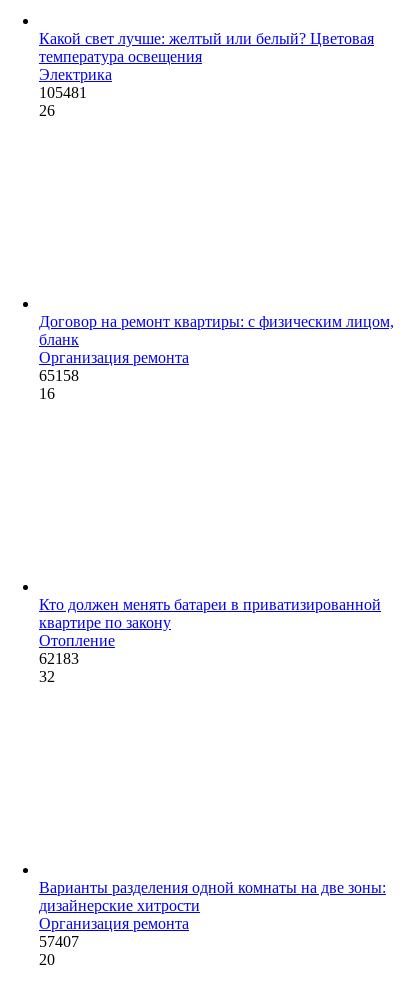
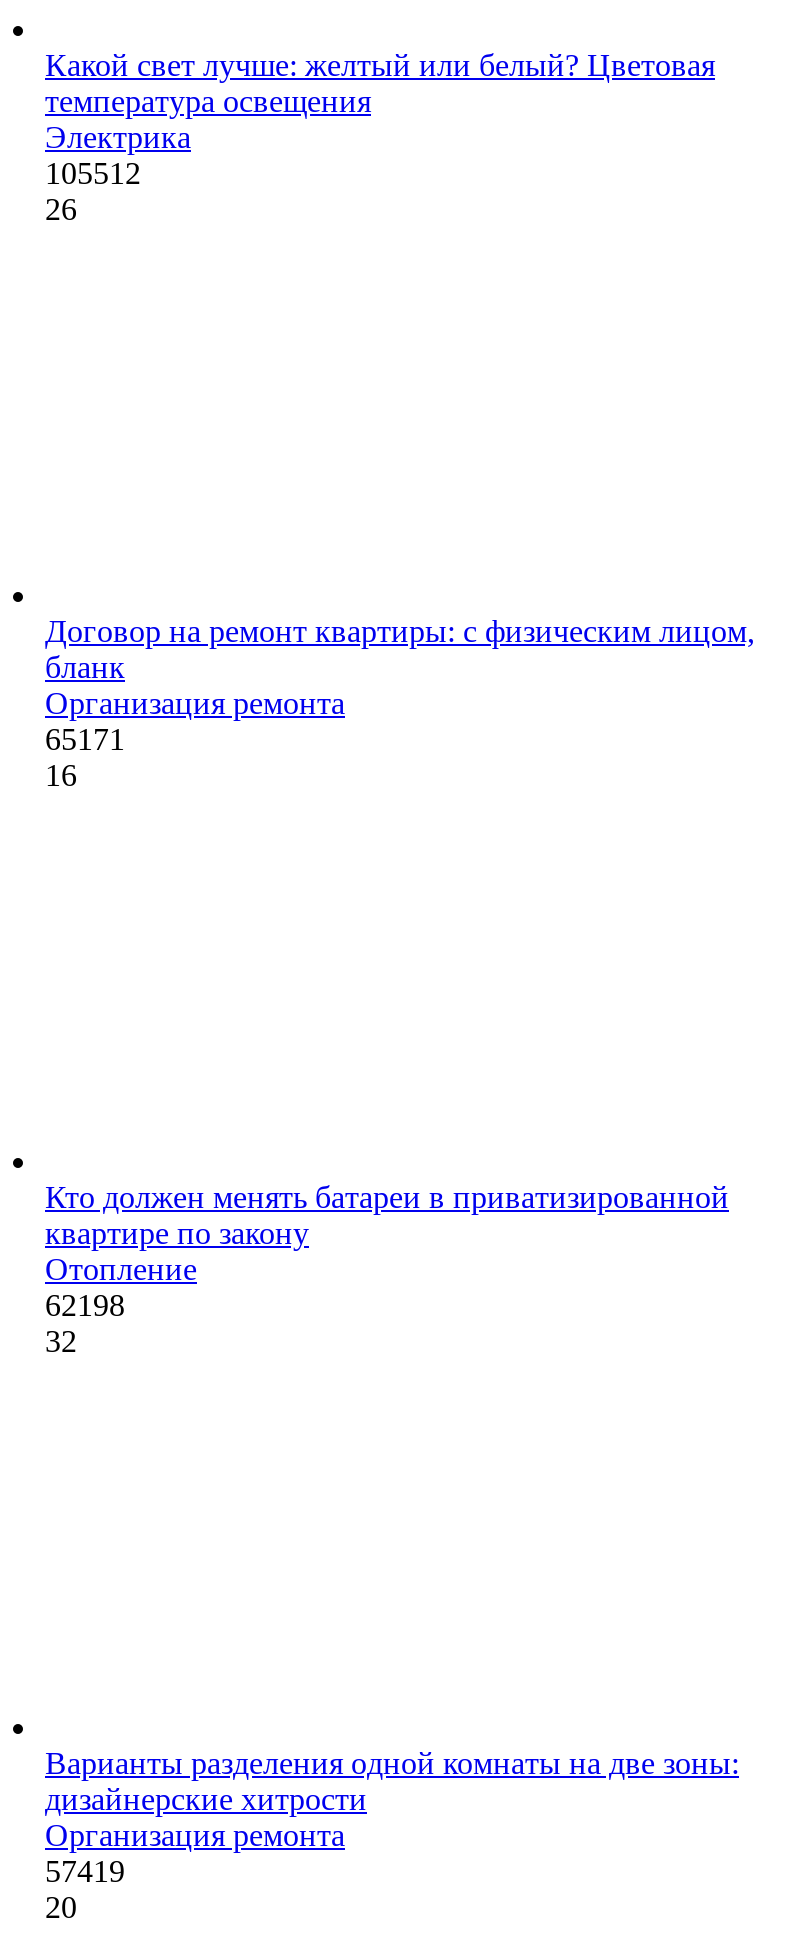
[39,84,87,101] 105481 -> [45,156,141,190] 105512
[39,367,79,384] 65158 -> [45,722,125,756] 65171
[39,650,79,667] 62183 -> [45,1288,125,1322] 62198
[39,933,79,950] 57407 -> [45,1854,125,1888] 57419

